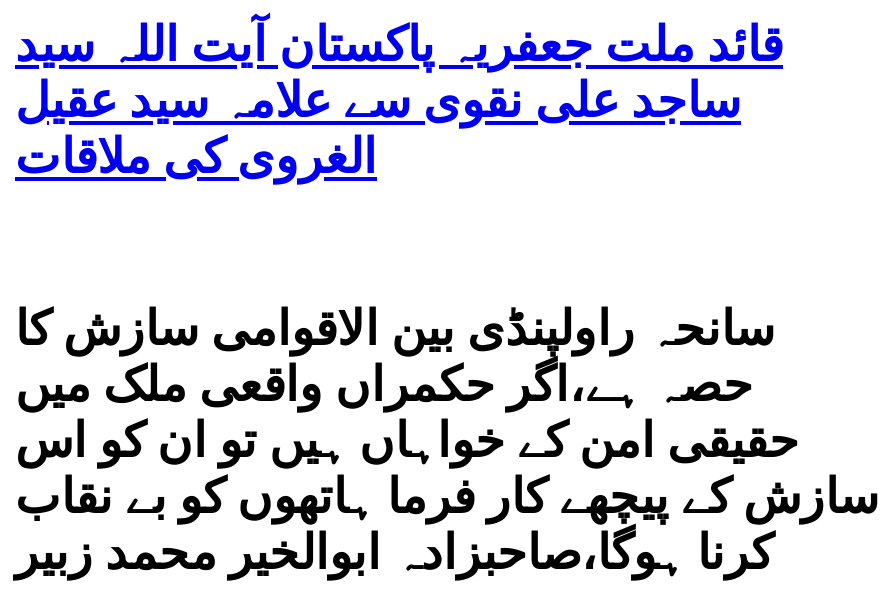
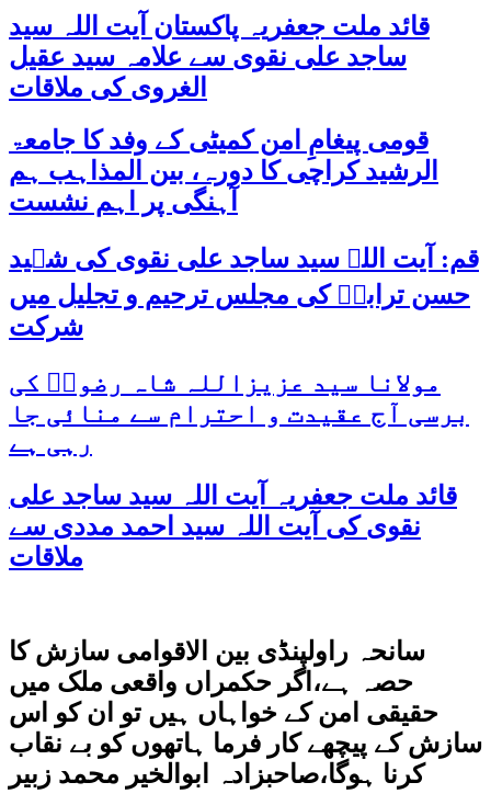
none -> [9,126,479,572] قومی پیغامِ امن کمیٹی کے وفد کا جامعۃ | الرشید کراچی کا دورہ، بین المذاہب ہم | آہنگی پر اہم نشست | قم: آیت اللہ سید ساجد علی نقوی کی شہید | حسن ترابیؒ کی مجلس ترحیم و تجلیل میں | شرکت | مولانا سید عزیزاللہ شاہ رضویؒ کی | برسی آج عقیدت و احترام سے منائی جا | رہی ہے | قائد ملت جعفریہ آیت اللہ سید ساجد علی | نقوی کی آیت اللہ سید احمد مددی سے | ملاقات

